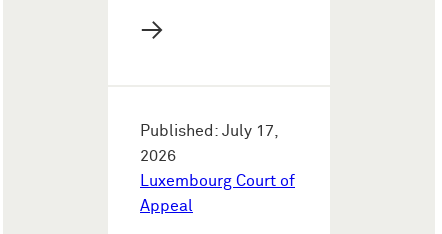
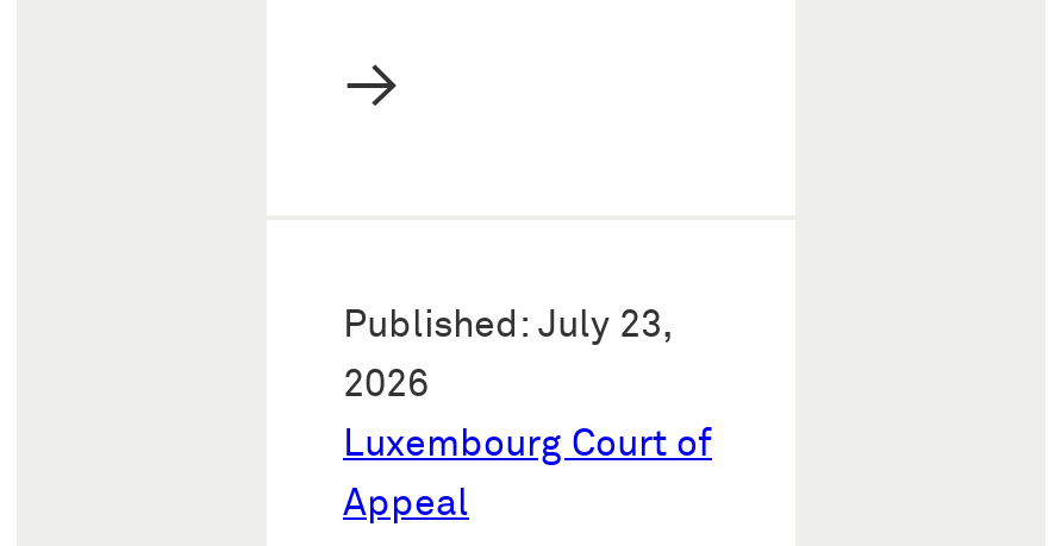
[140,123,278,140] Published: July 17, -> [343,305,672,346] Published: July 23,

